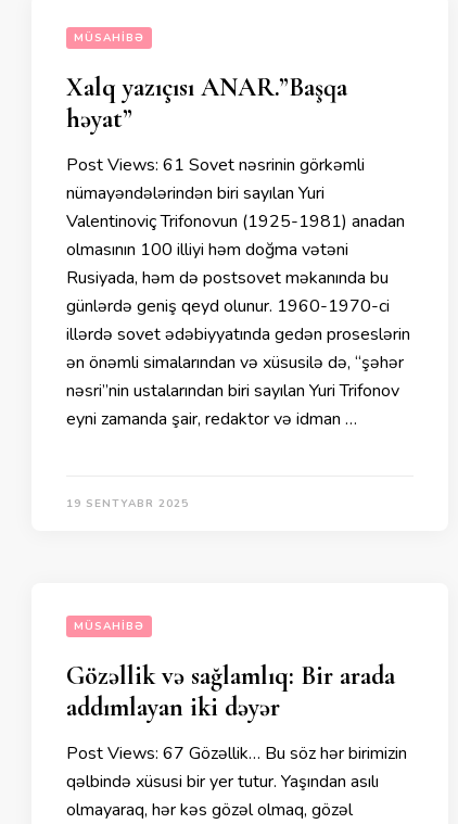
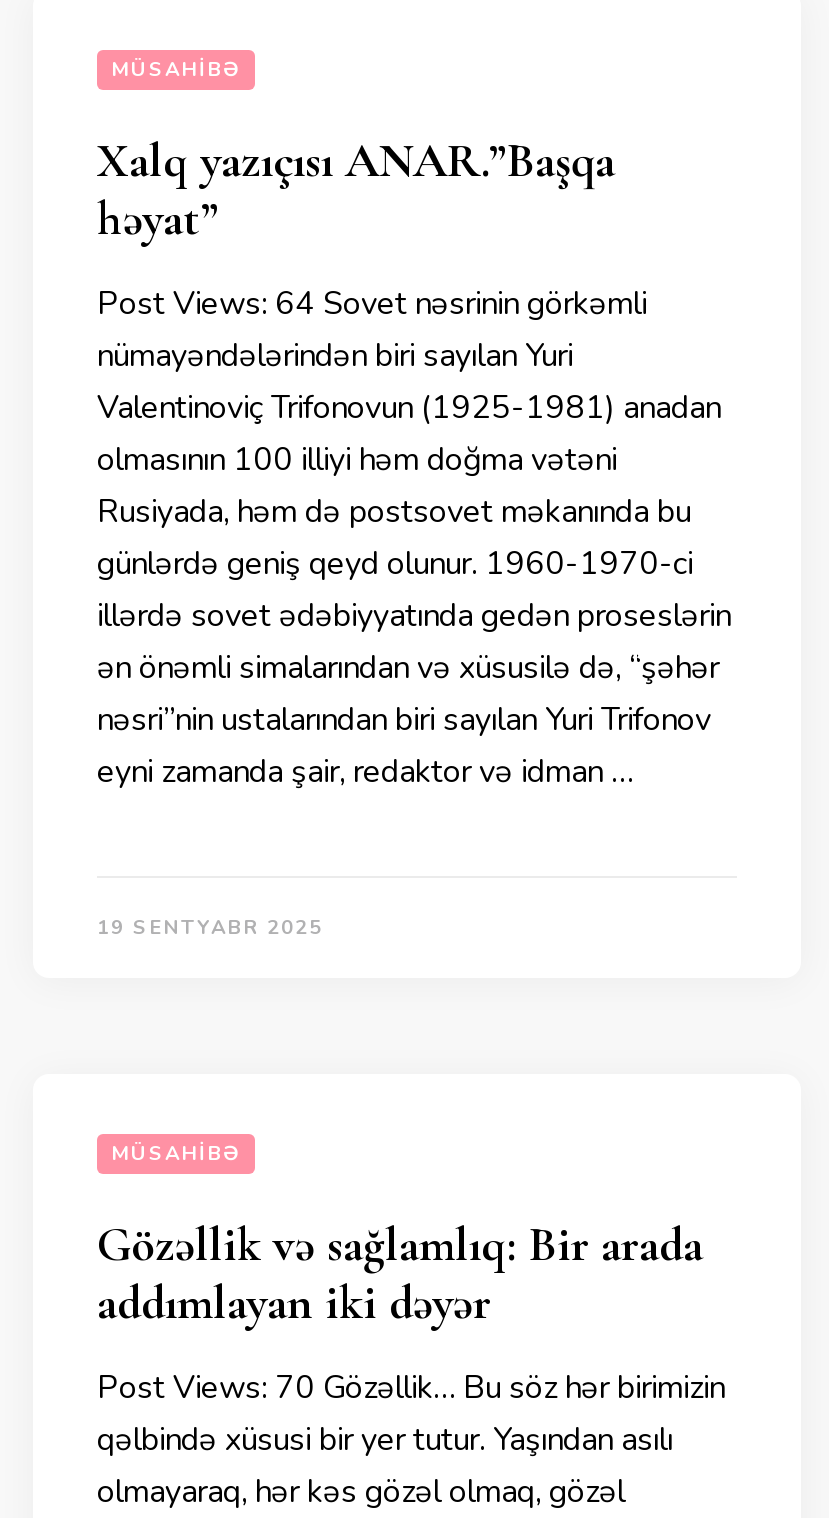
[66,153,365,177] Post Views: 61 Sovet nəsrinin görkəmli -> [97,282,647,326] Post Views: 64 Sovet nəsrinin görkəmli
[66,741,407,765] Post Views: 67 Gözəllik… Bu söz hər birimizin -> [97,1366,725,1410] Post Views: 70 Gözəllik… Bu söz hər birimizin

